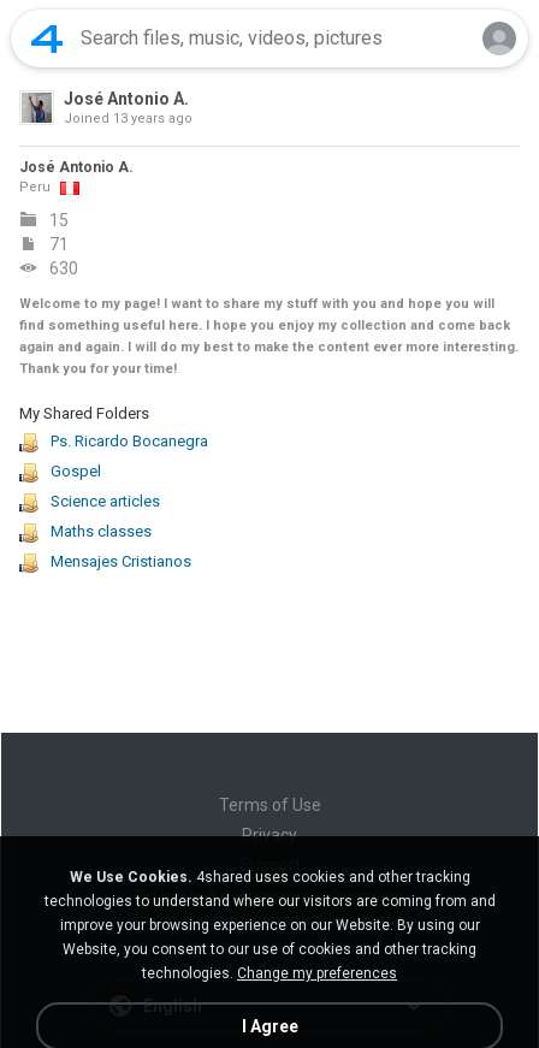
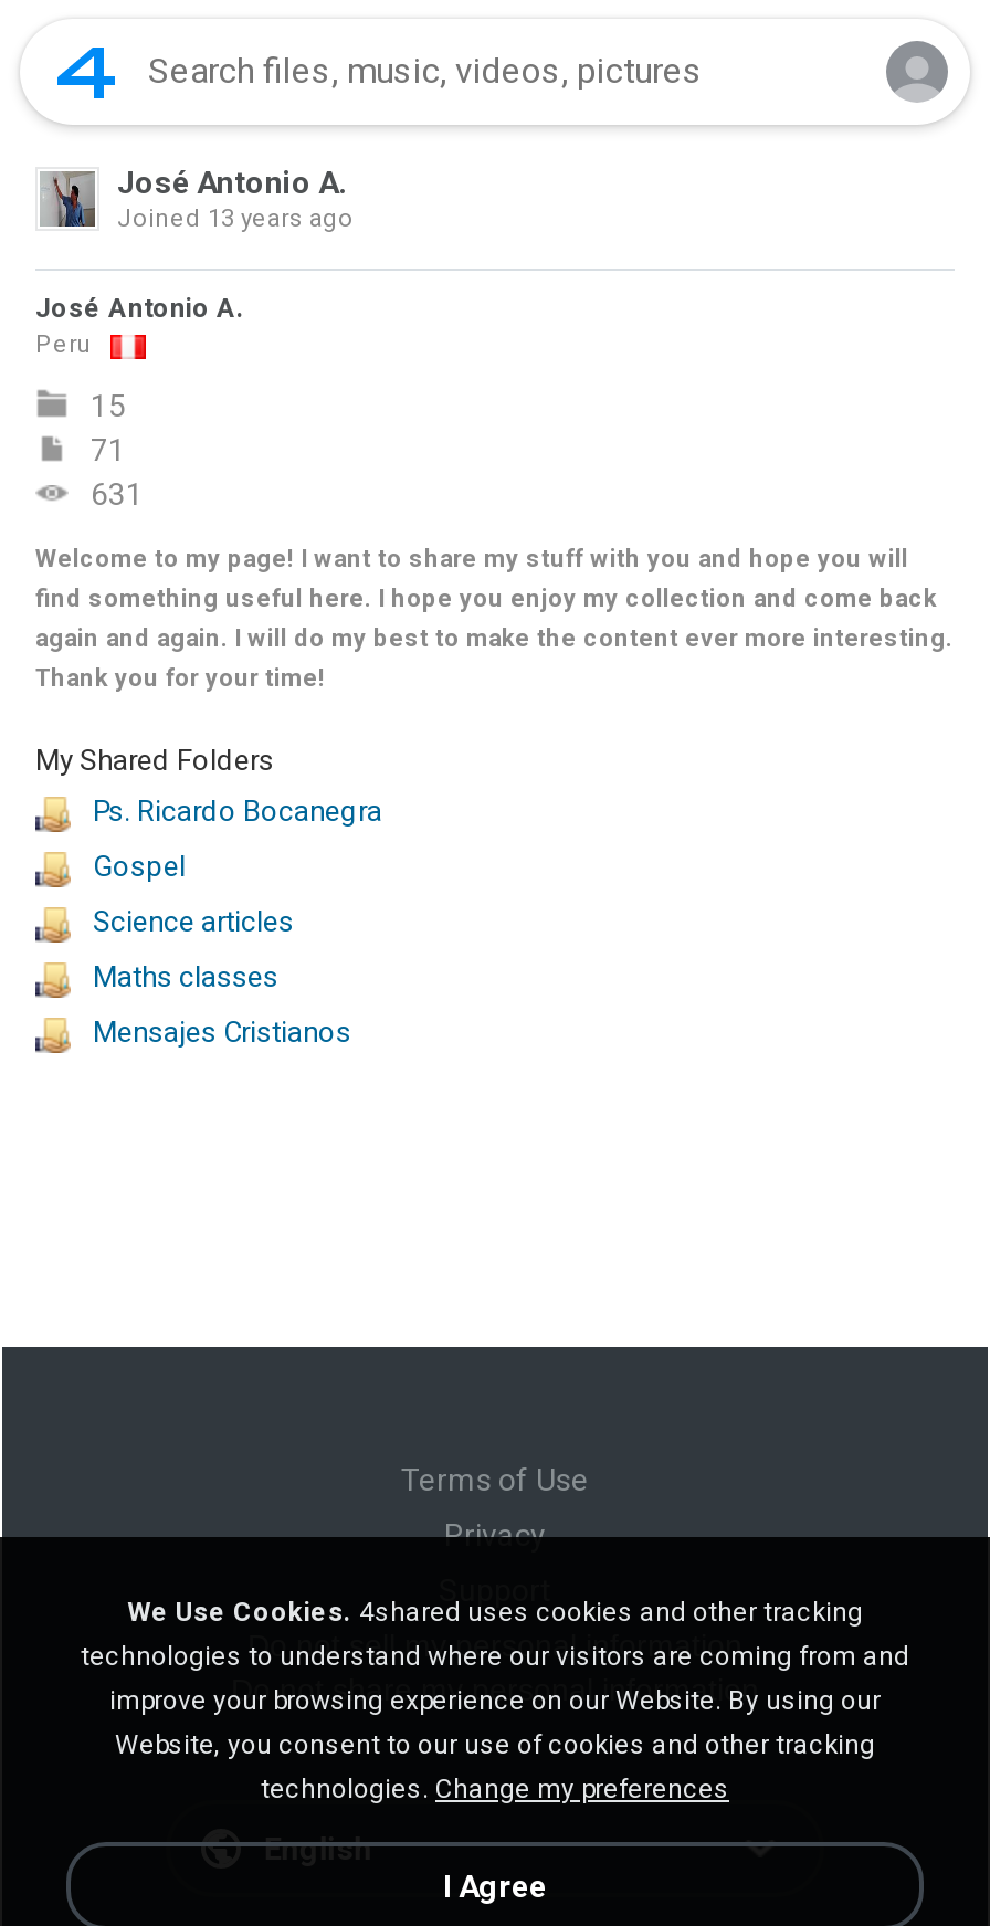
[49,259,78,278] 630 -> [91,476,144,512] 631

